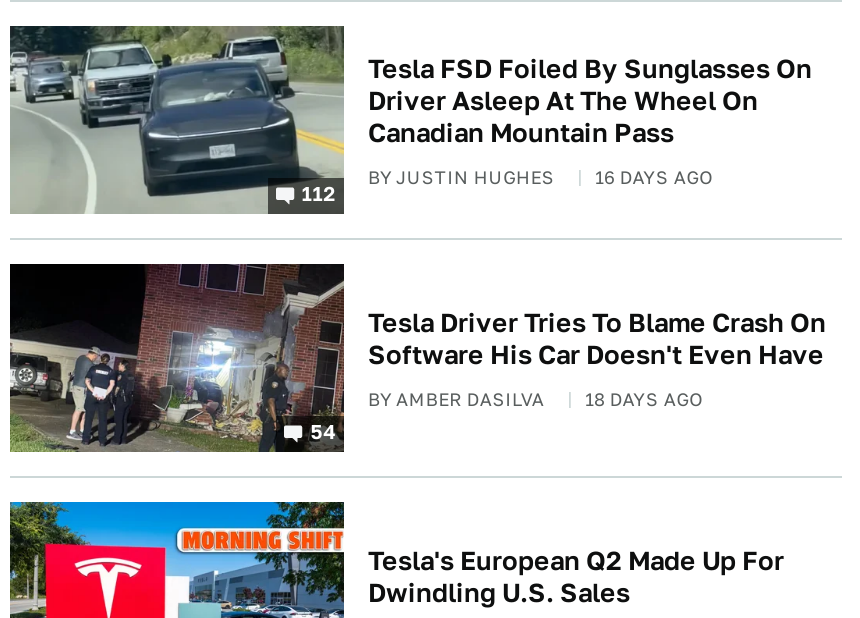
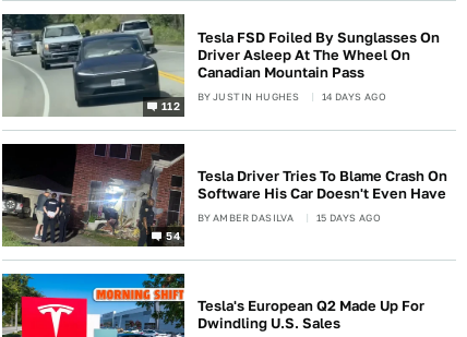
[368,165,714,187] BY JUSTIN HUGHES 16 DAYS AGO -> [197,90,386,102] BY JUSTIN HUGHES 14 DAYS AGO
[368,387,704,409] BY AMBER DASILVA 18 DAYS AGO -> [197,211,381,223] BY AMBER DASILVA 15 DAYS AGO

